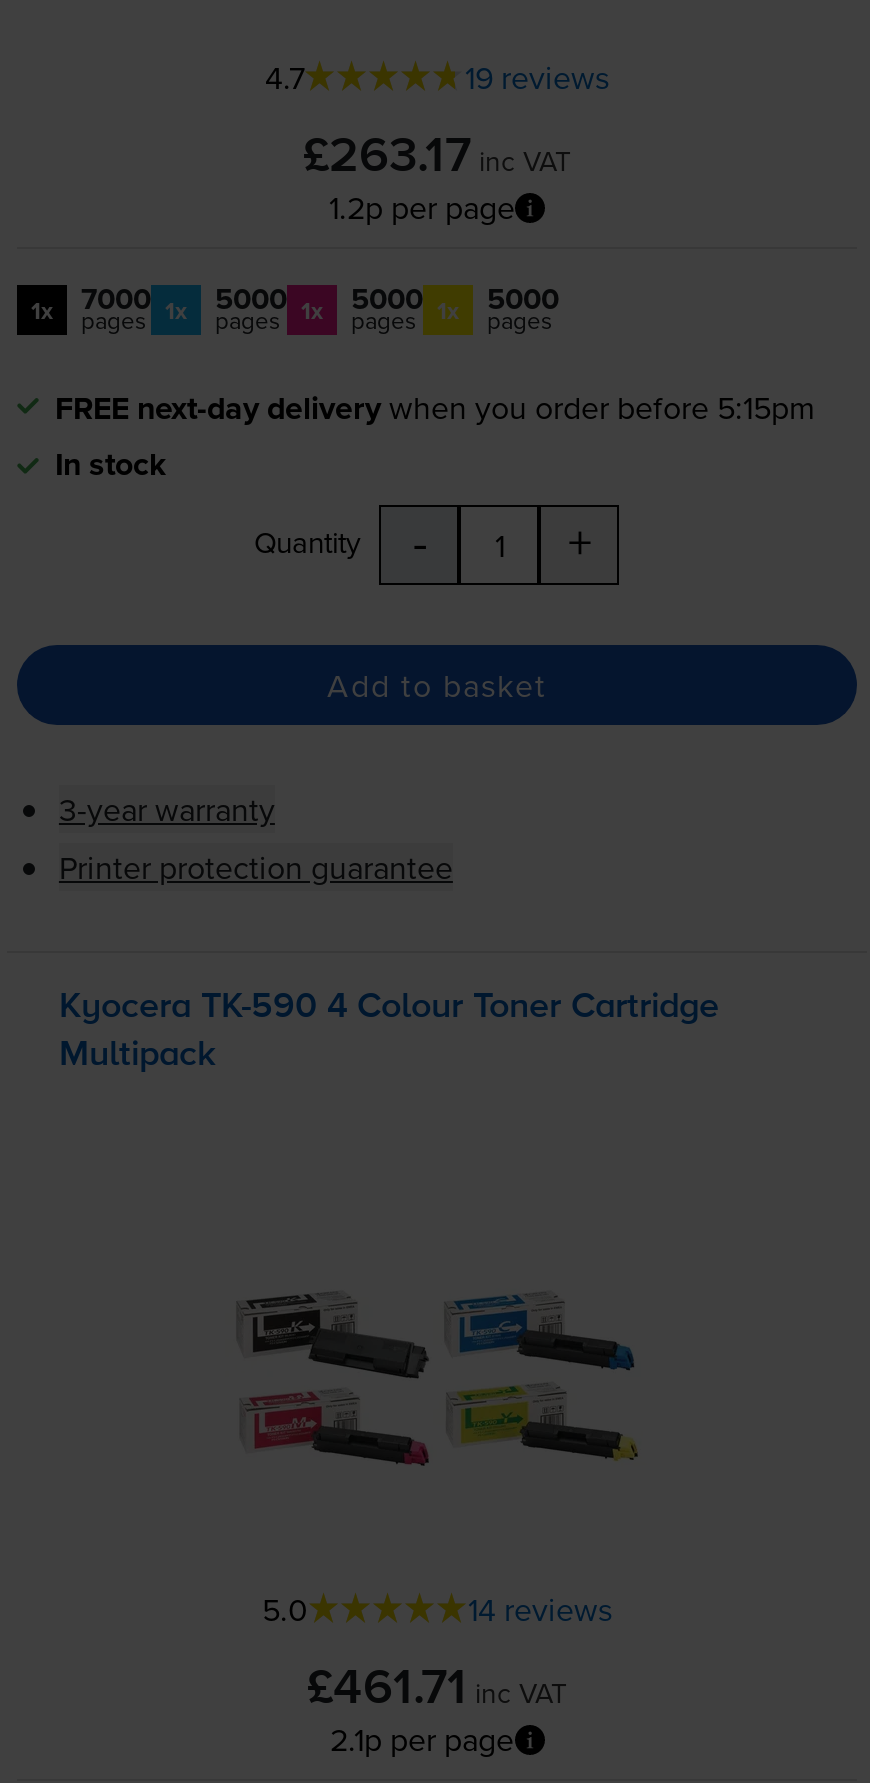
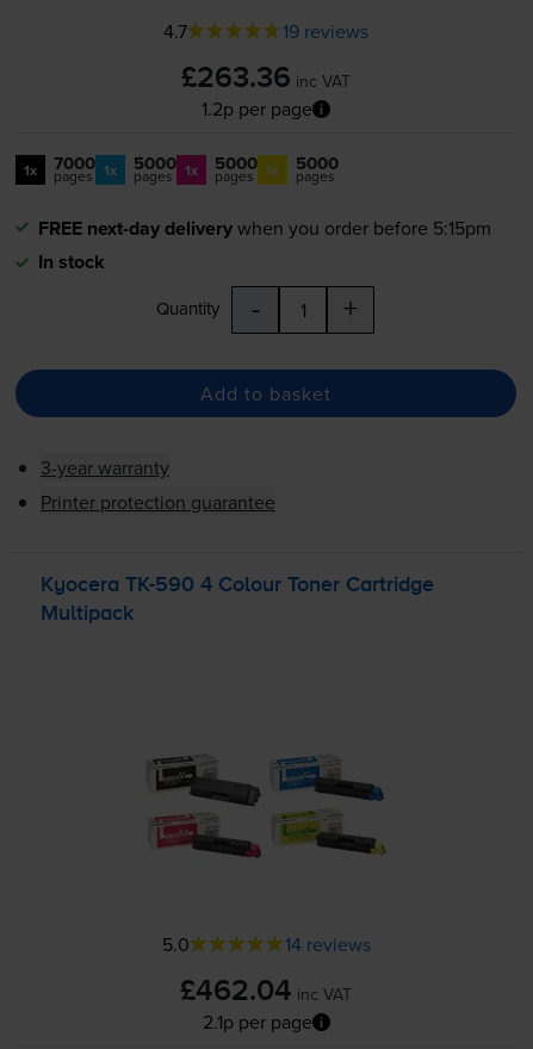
[303,133,571,183] £263.17 inc VAT -> [181,64,351,94] £263.36 inc VAT
[307,1665,567,1715] £461.71 inc VAT -> [180,978,352,1007] £462.04 inc VAT

